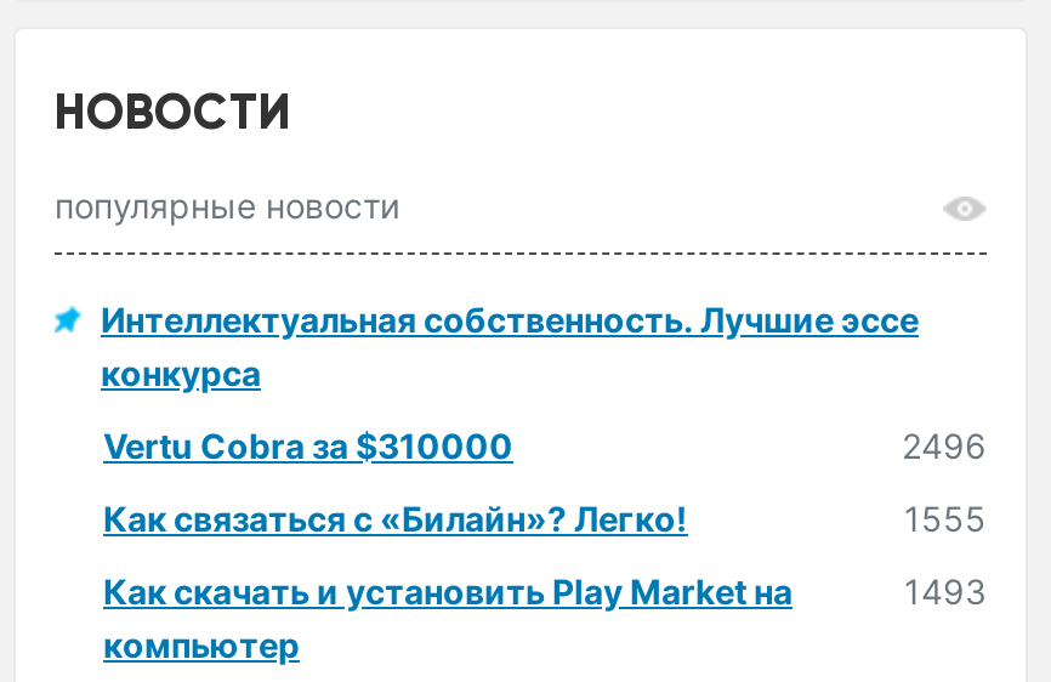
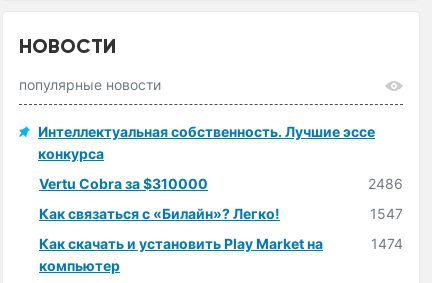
[902,425,987,466] 2496 -> [368,175,403,192] 2486
[904,498,987,539] 1555 -> [370,205,403,222] 1547
[904,571,987,612] 1493 -> [371,235,403,252] 1474

